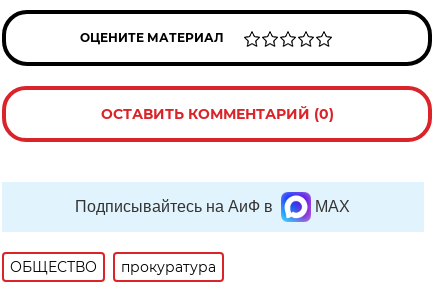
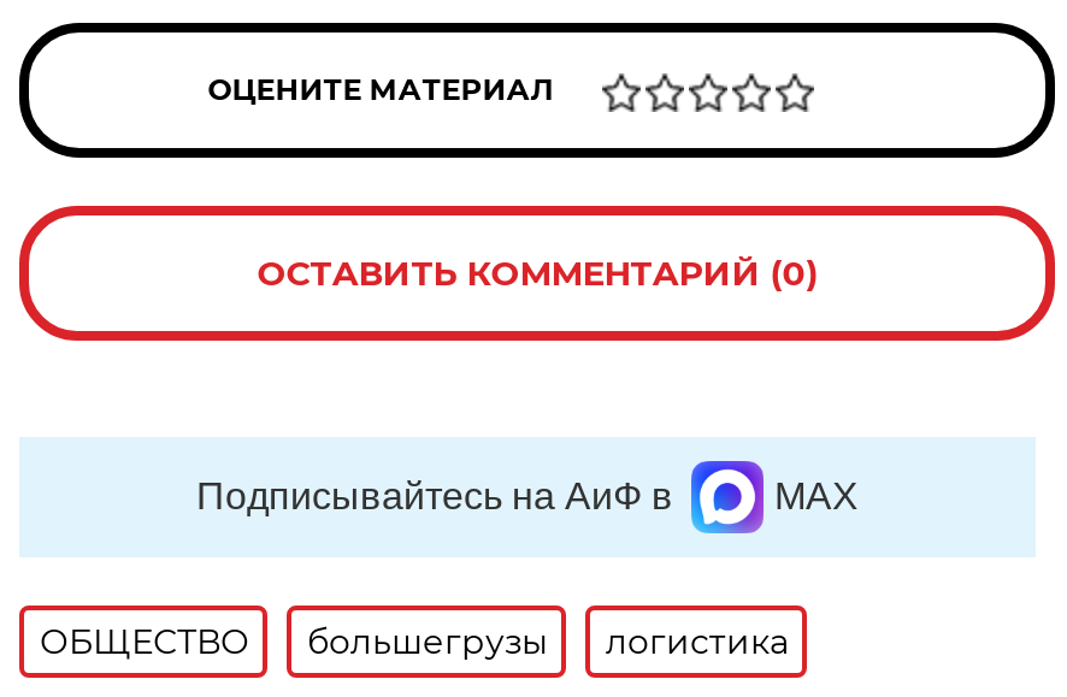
[121,258,216,276] прокуратура -> [307,620,789,664] большегрузы | логистика

